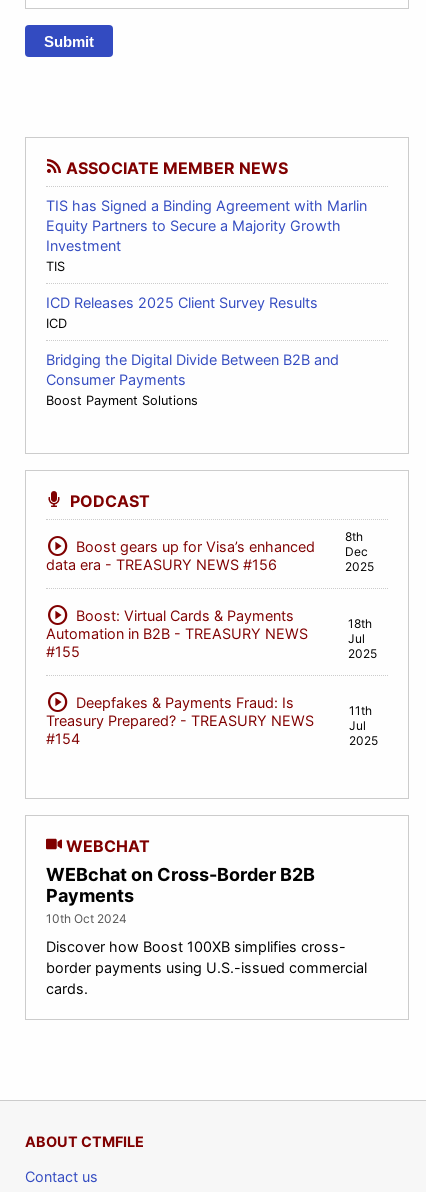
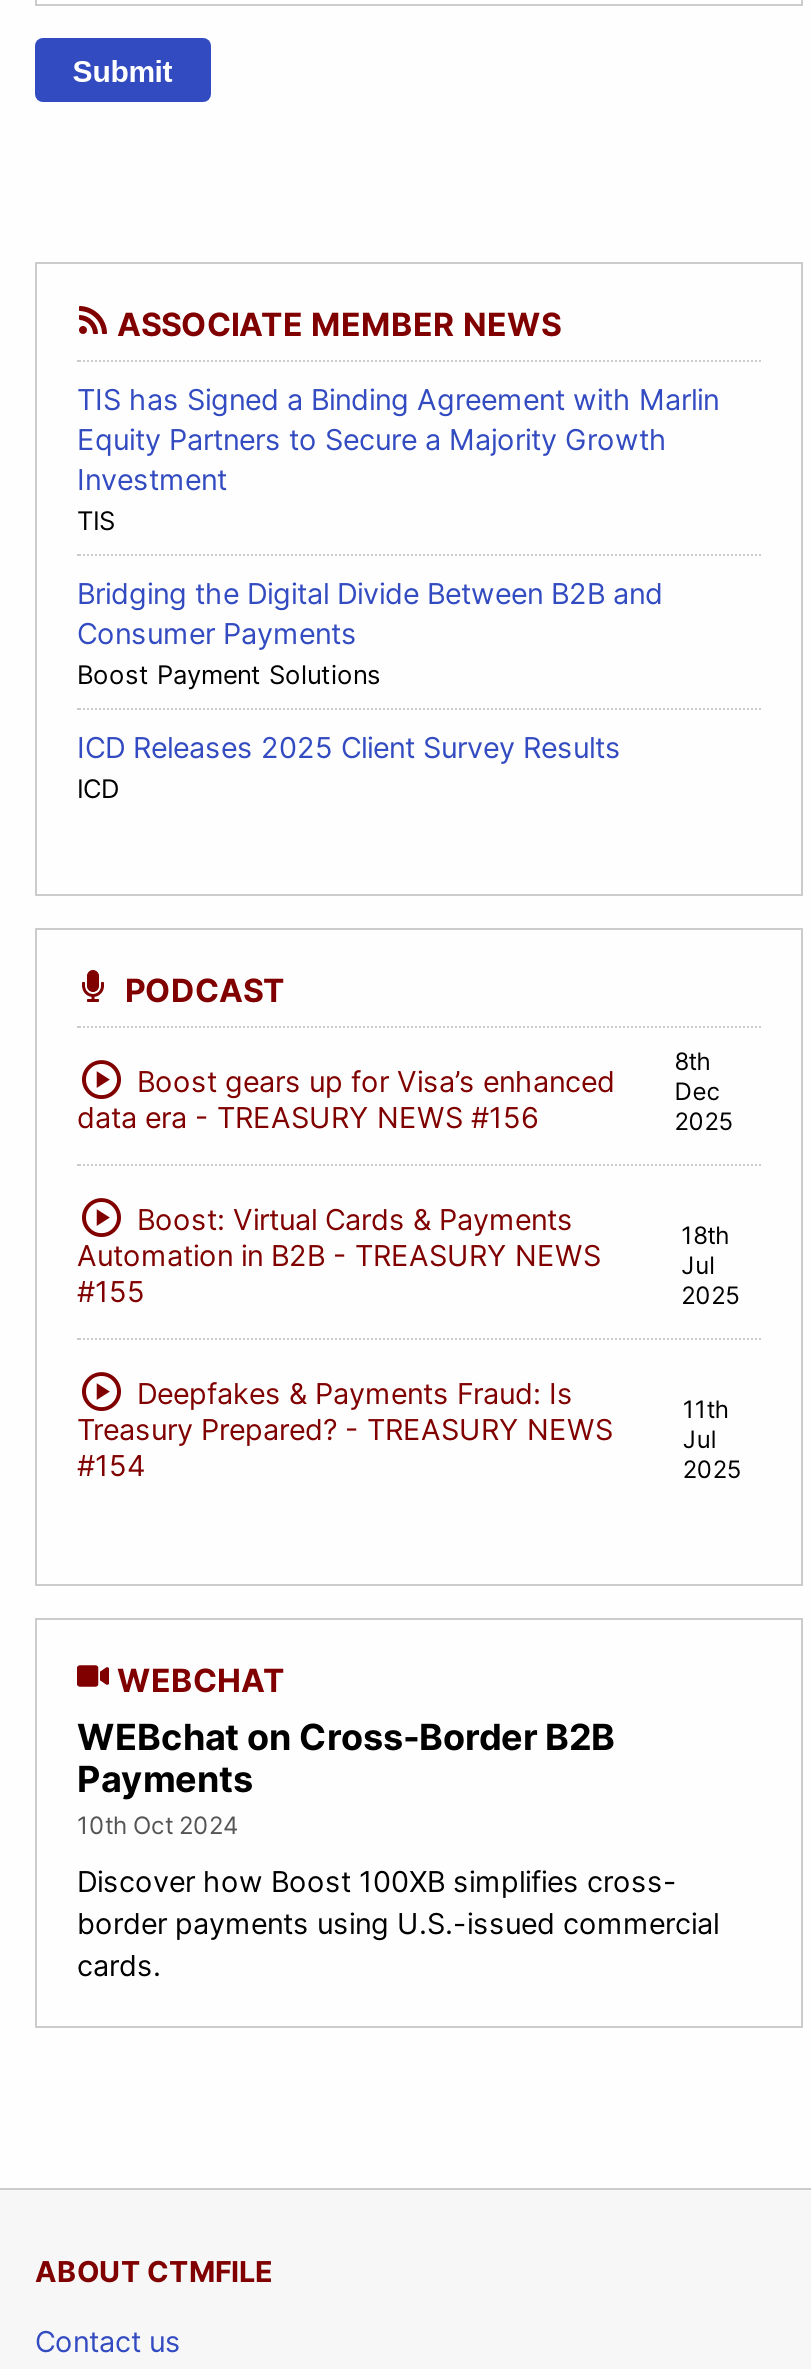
moved [46,294,318,331] -> [77,730,621,804]: ICD Releases 2025 Client Survey Results | ICD
moved [46,351,339,408] -> [77,576,663,690]: Bridging the Digital Divide Between B2B and | Consumer Payments | Boost Payment Solutions

